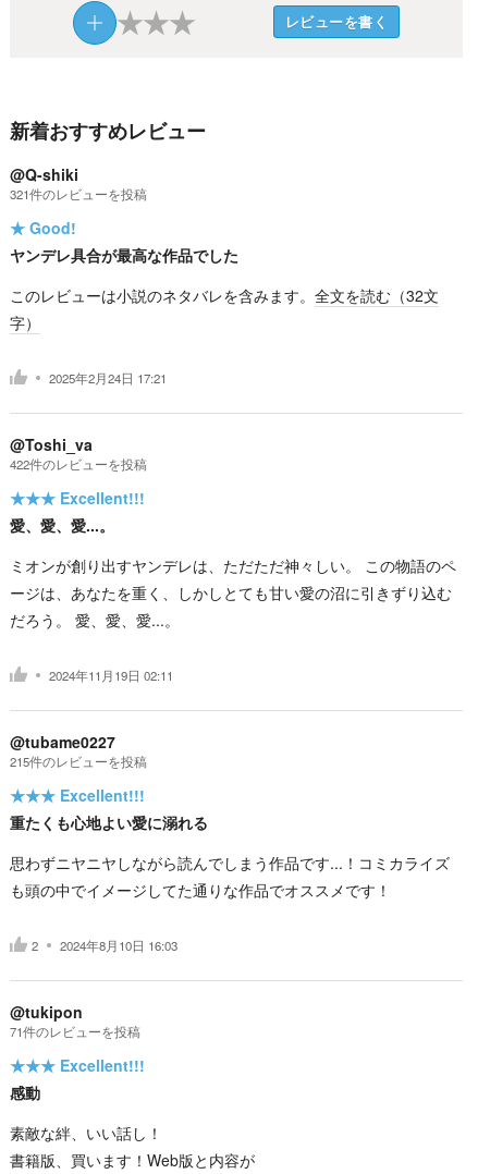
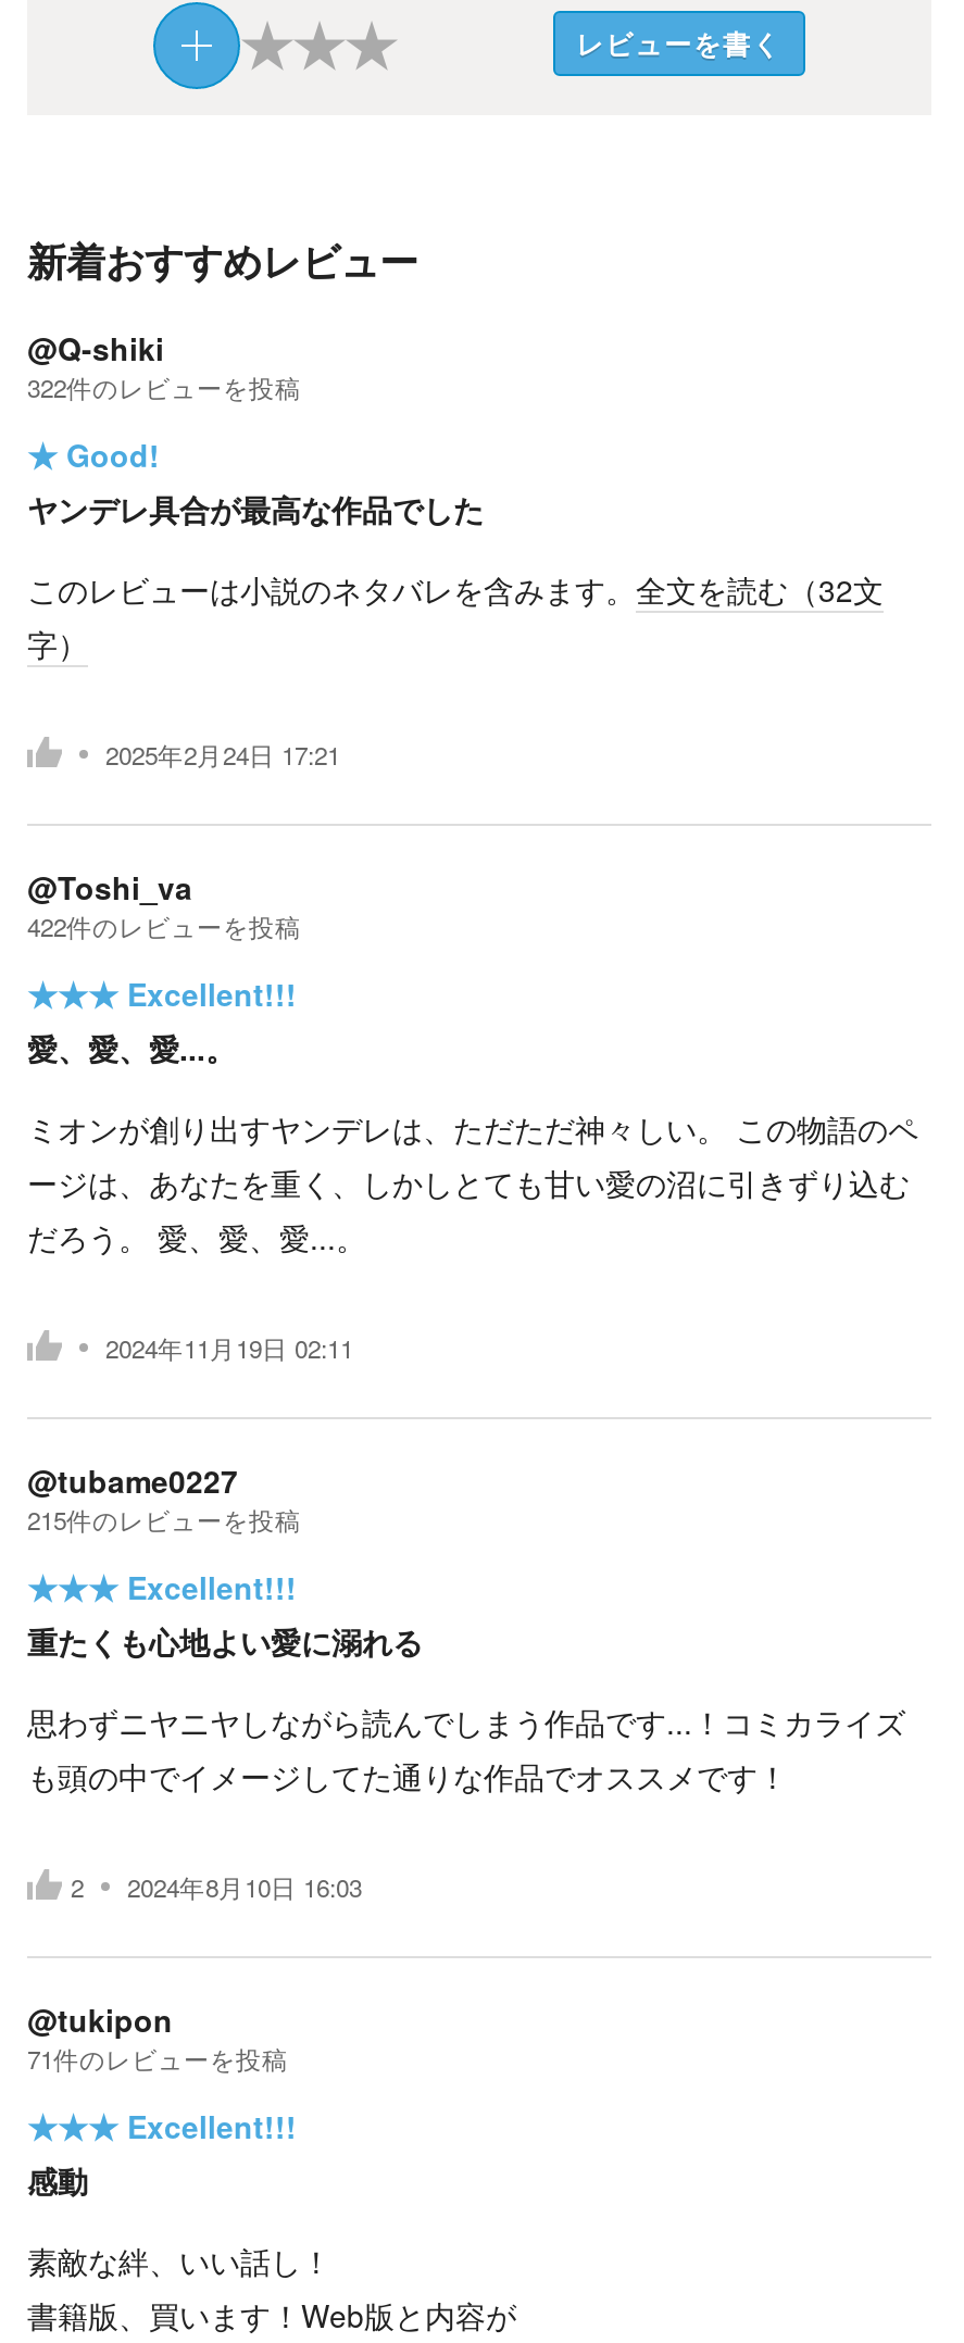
[10,185,147,203] 321件のレビューを投稿 -> [27,370,301,405] 322件のレビューを投稿

